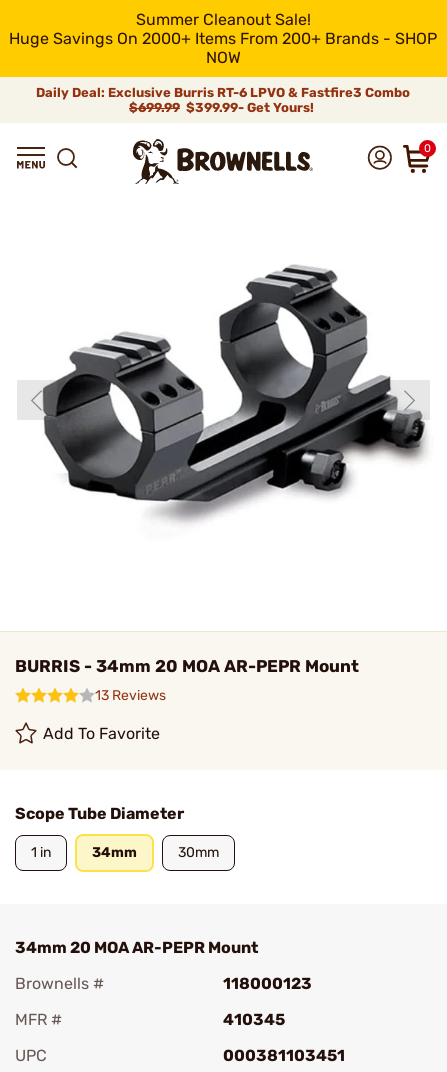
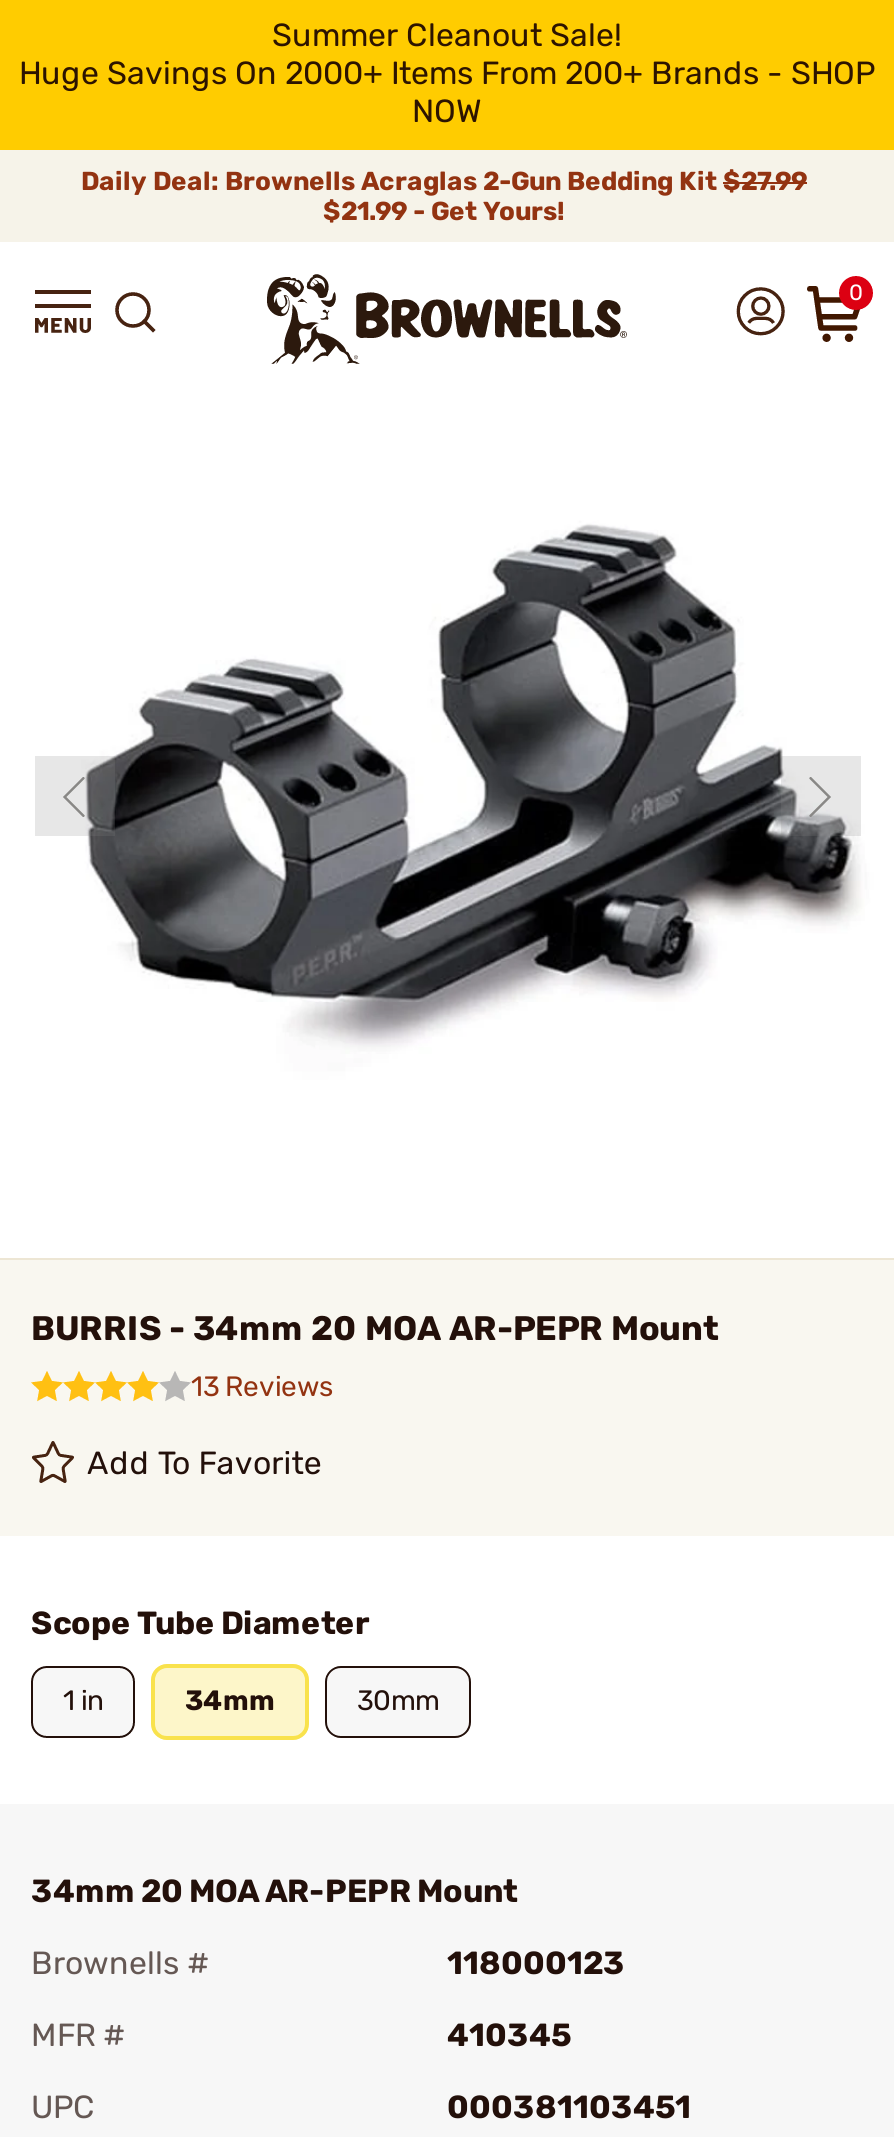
[36,85,410,115] Daily Deal: Exclusive Burris RT-6 LPVO & Fastfire3 Combo | $699.99 $399.99- Get Yours! -> [81,166,807,226] Daily Deal: Brownells Acraglas 2-Gun Bedding Kit $27.99 | $21.99 - Get Yours!

